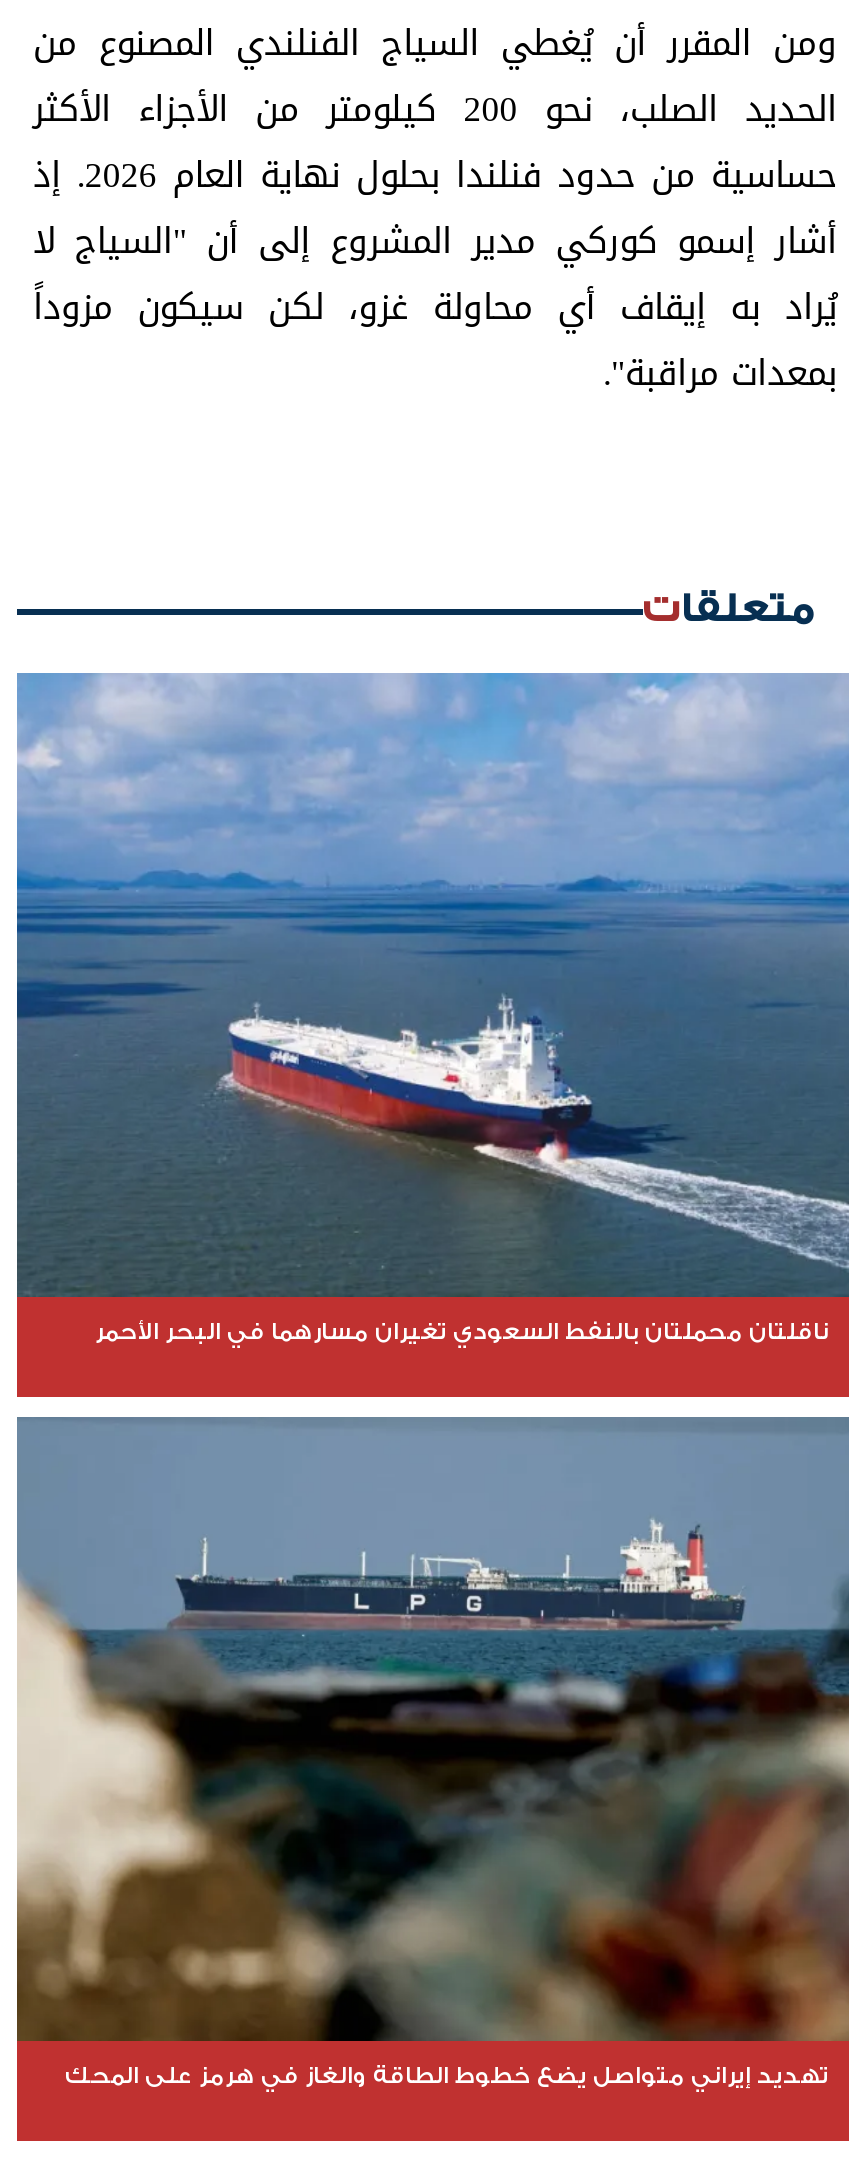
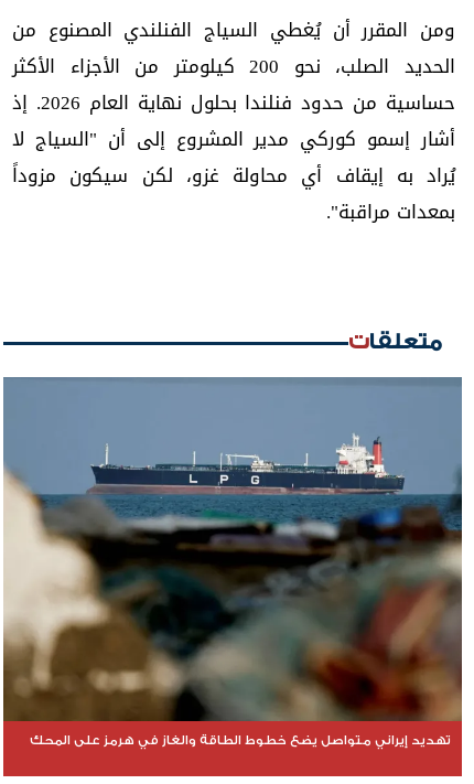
[15,673,851,1345] [image] | ناقلتان محملتان بالنفط السعودي تغيران مسارهما في البحر الأحمر -> none

